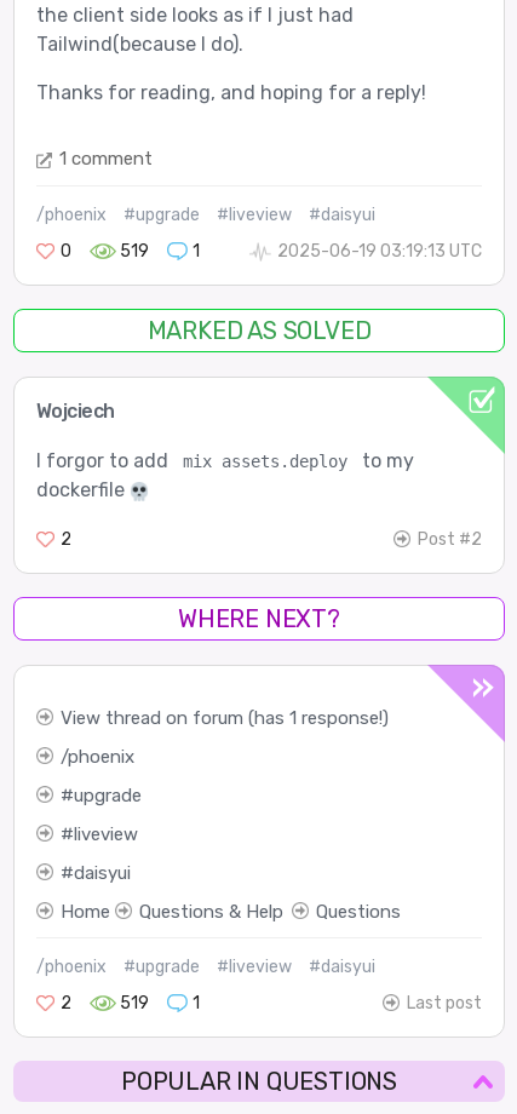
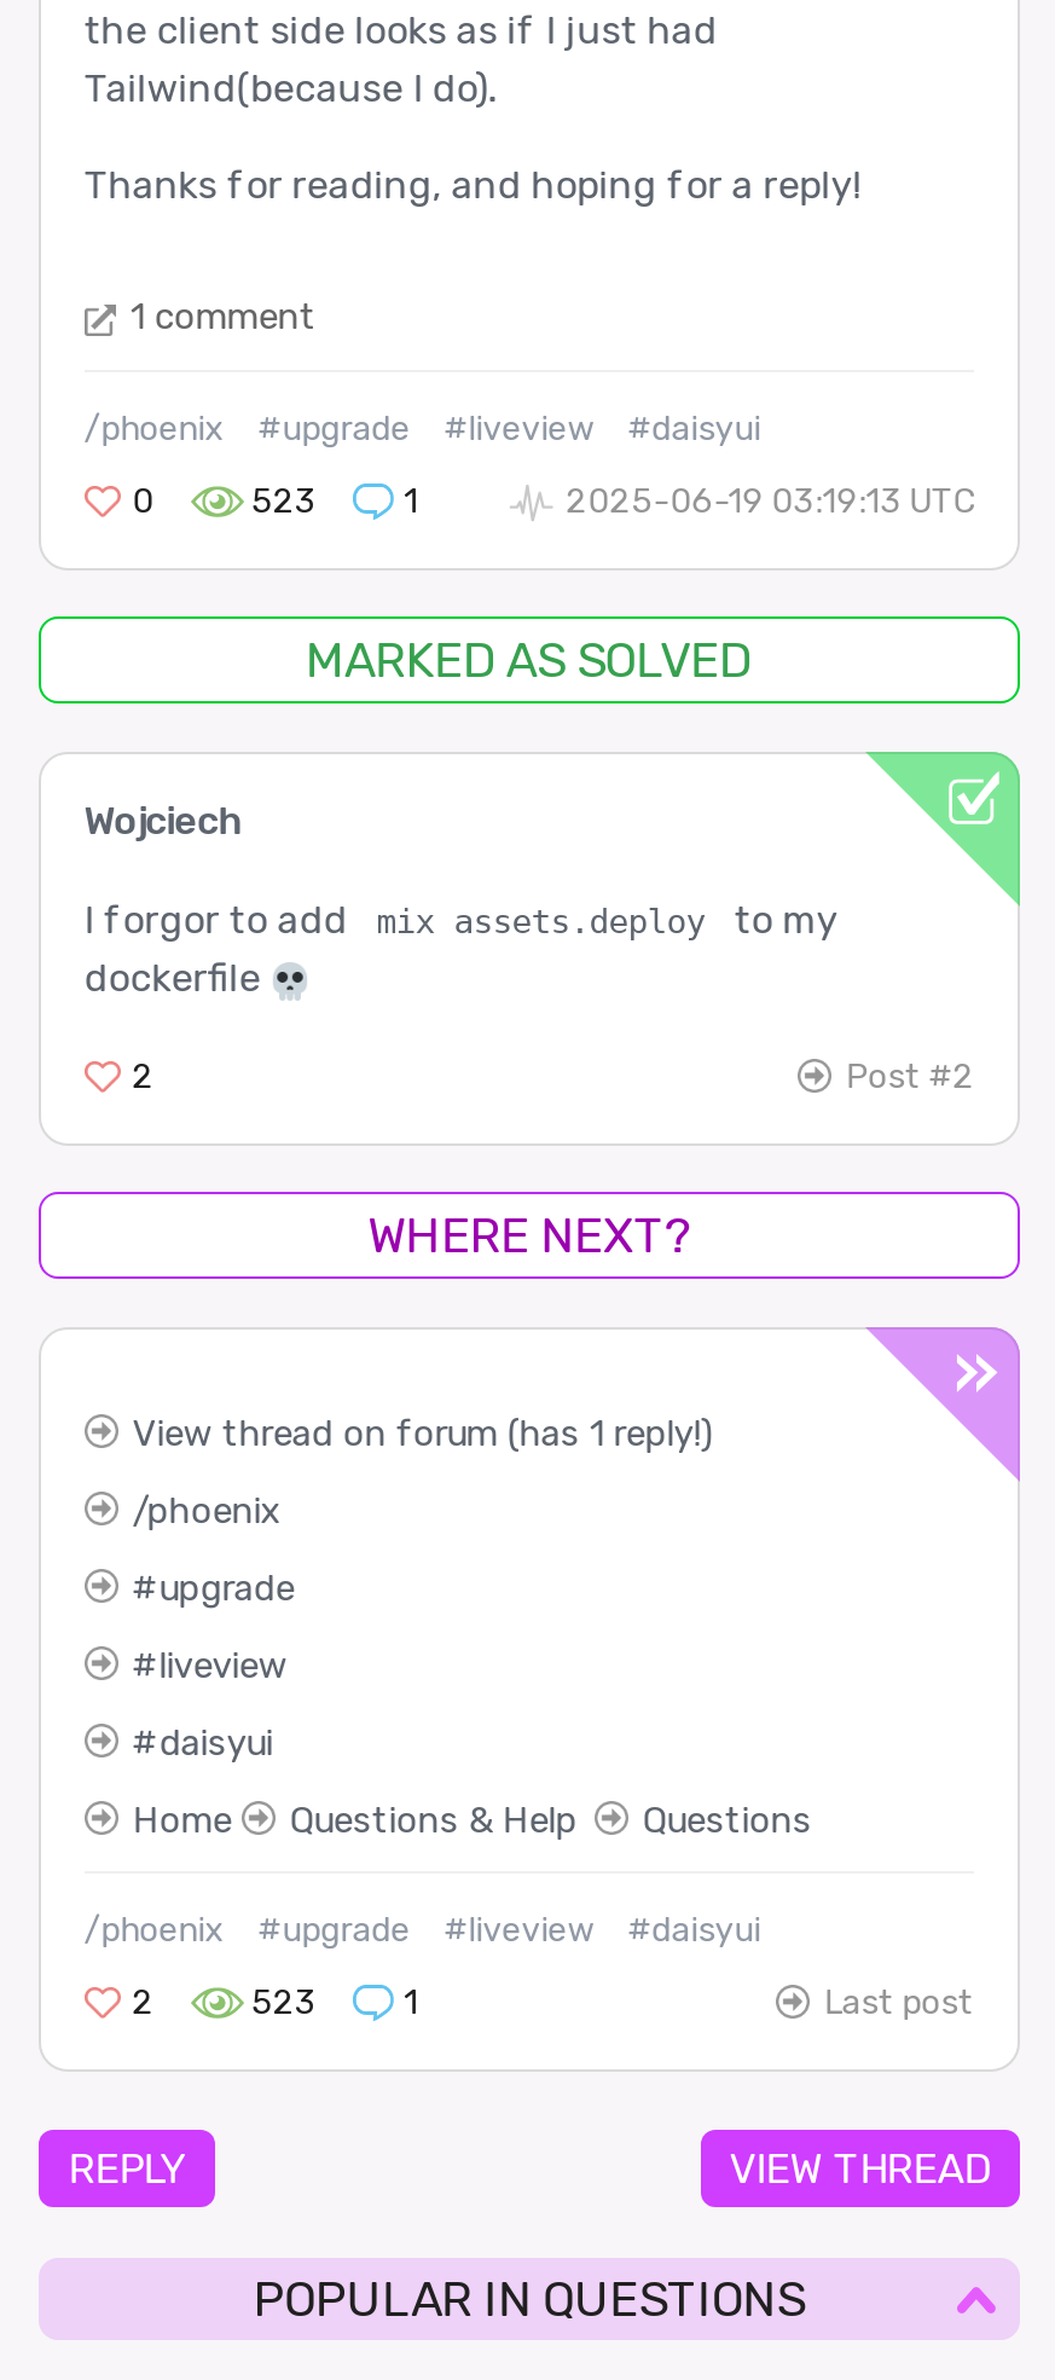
[120,241,149,262] 519 -> [251,482,317,523] 523
[60,707,388,729] View thread on forum (has 1 response!) -> [132,1412,713,1456] View thread on forum (has 1 reply!)
[120,993,149,1014] 519 -> [251,1983,317,2024] 523
none -> [68,2145,990,2193] REPLY | VIEW THREAD

